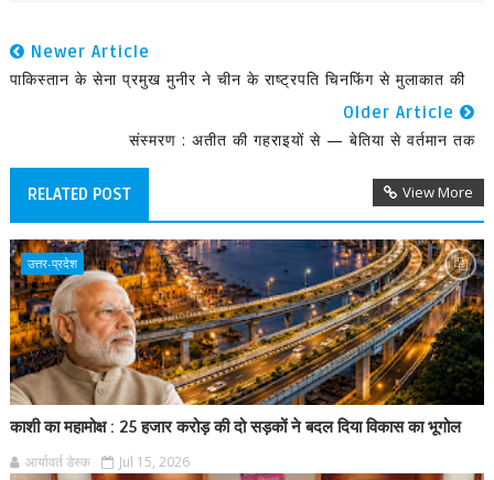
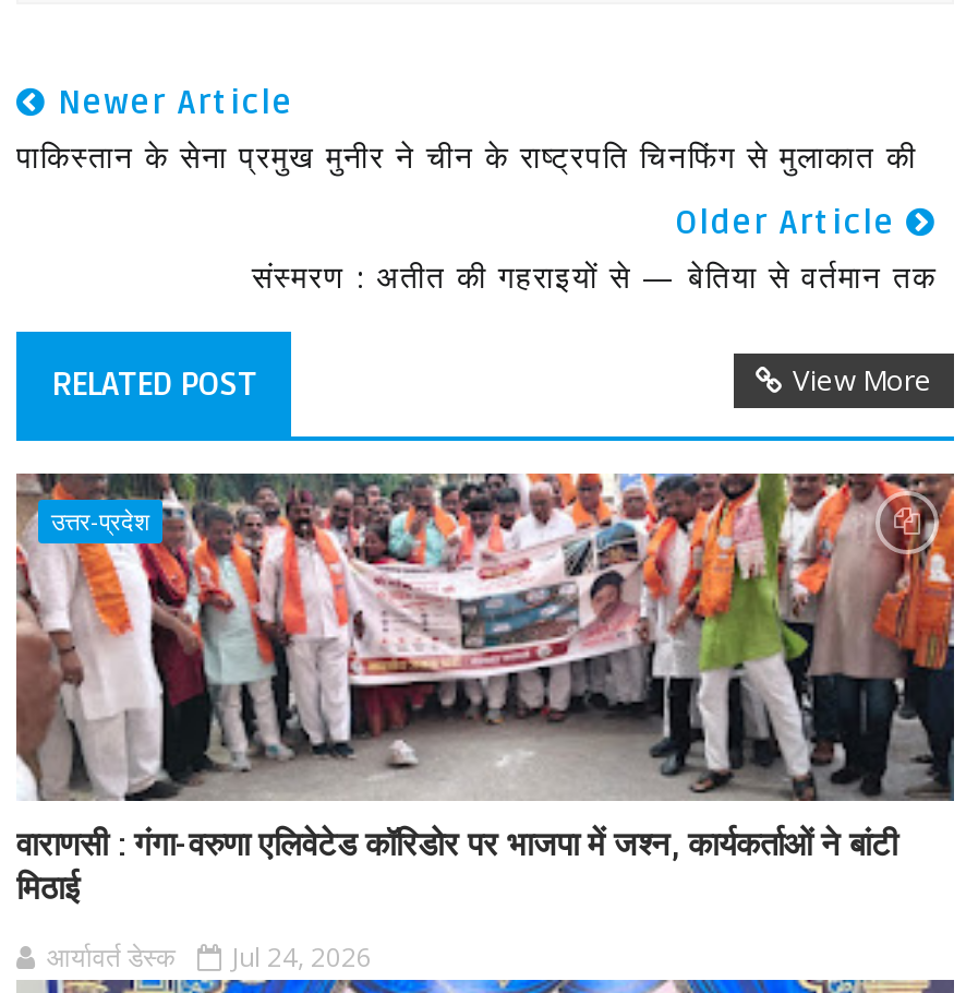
[9,238,485,437] [image] | काशी का महामोक्ष : 25 हजार करोड़ की दो सड़कों ने बदल दिया विकास का भूगोल -> [14,471,956,908] [image] | वाराणसी : गंगा-वरुणा एलिवेटेड कॉरिडोर पर भाजपा में जश्न, कार्यकर्ताओं ने बांटी | मिठाई
[25,452,190,471] आर्यावर्त डेस्क Jul 15, 2026 -> [47,938,372,976] आर्यावर्त डेस्क Jul 24, 2026

